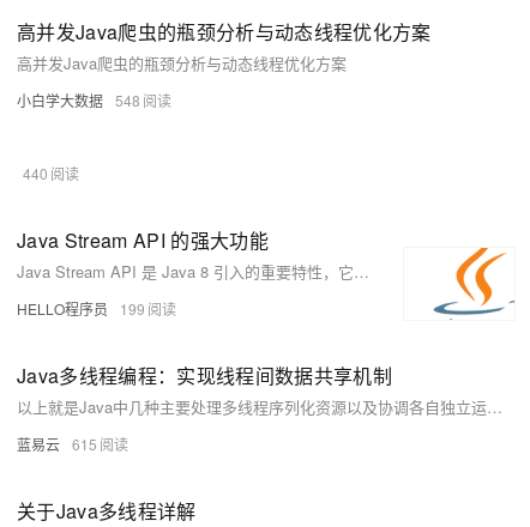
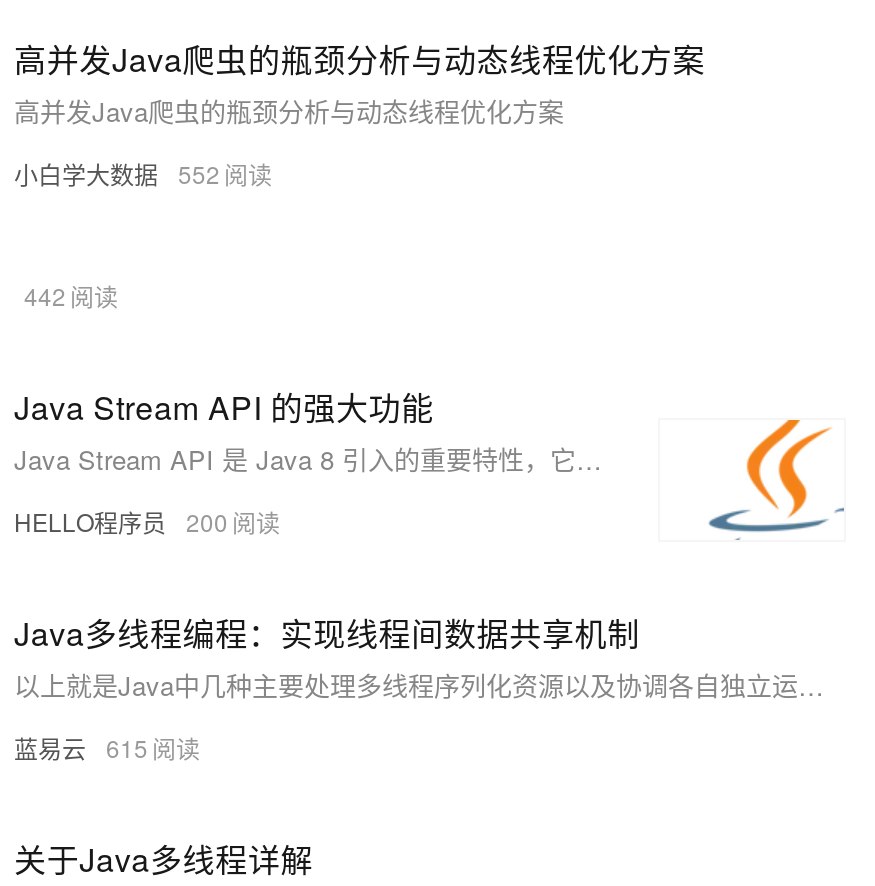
[17,89,140,110] 小白学大数据 548 -> [14,155,220,189] 小白学大数据 552
[23,162,48,183] 440 -> [24,277,66,311] 442
[17,298,145,318] HELLO程序员 199 -> [14,503,228,537] HELLO程序员 200

